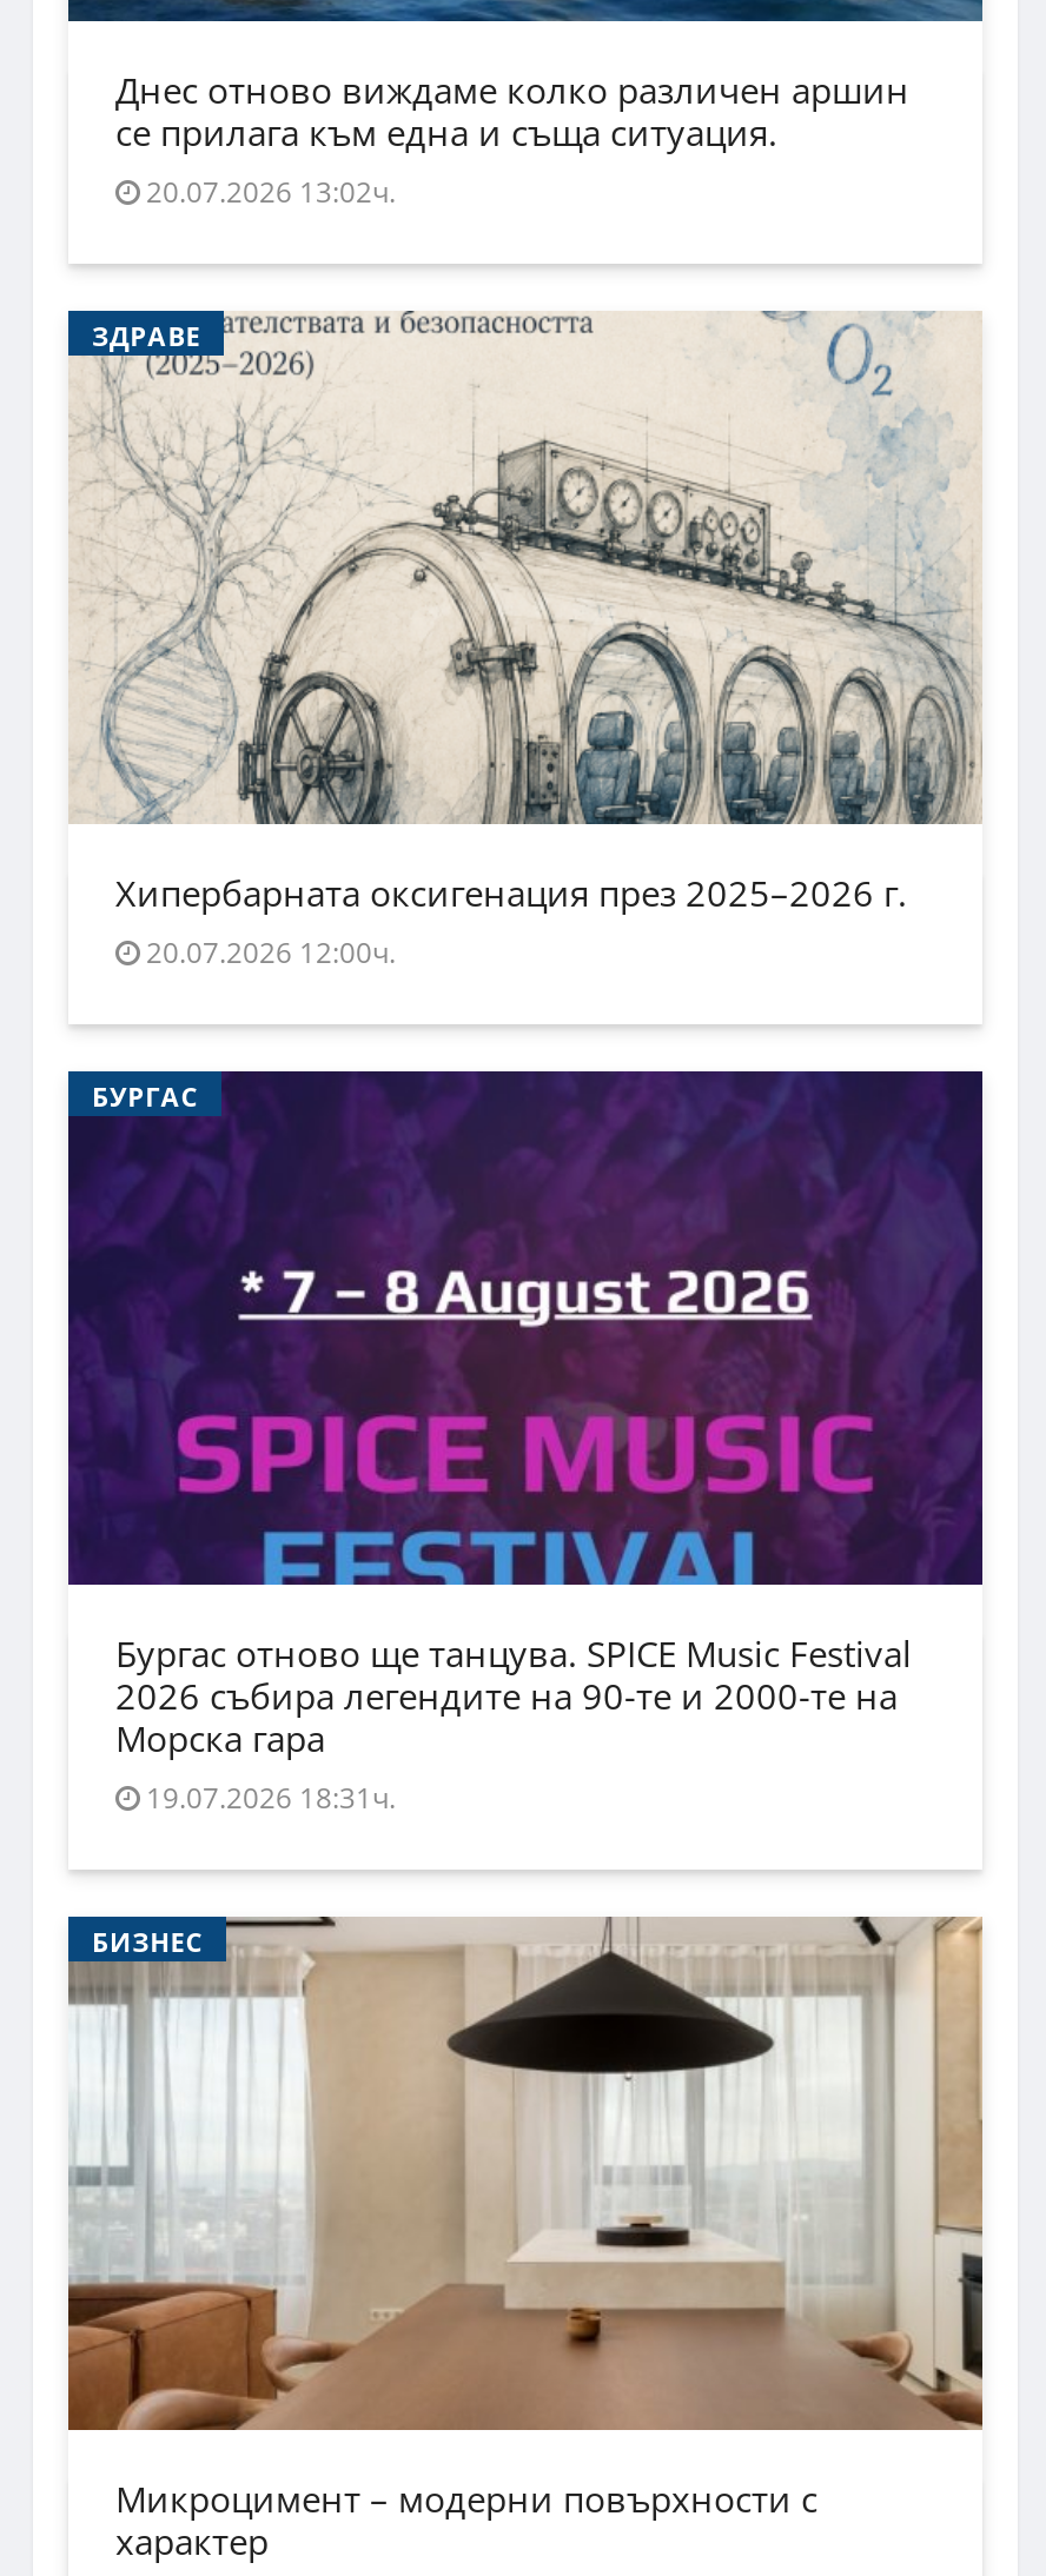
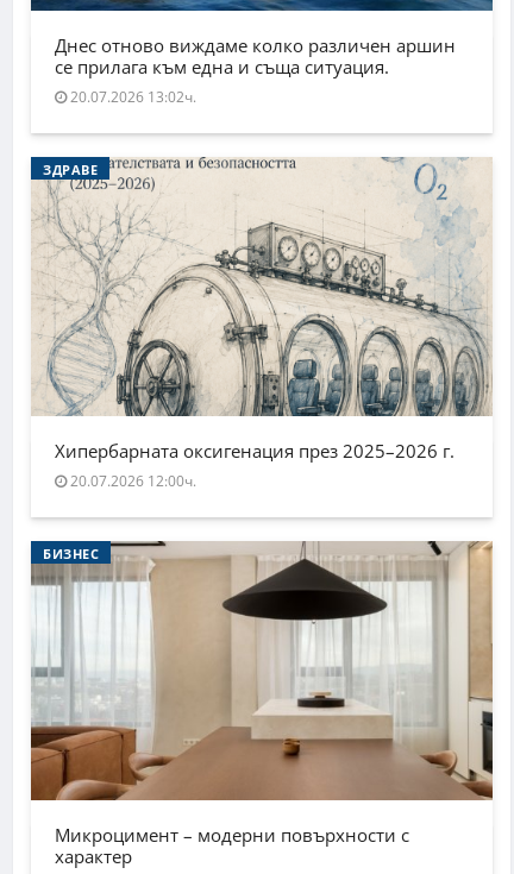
[66,1069,985,1587] [image] | БУРГАС -> none
[115,1629,912,1817] Бургас отново ще танцува. SPICE Music Festival | 2026 събира легендите на 90-те и 2000-те на | Морска гара | 19.07.2026 18:31ч. -> none

